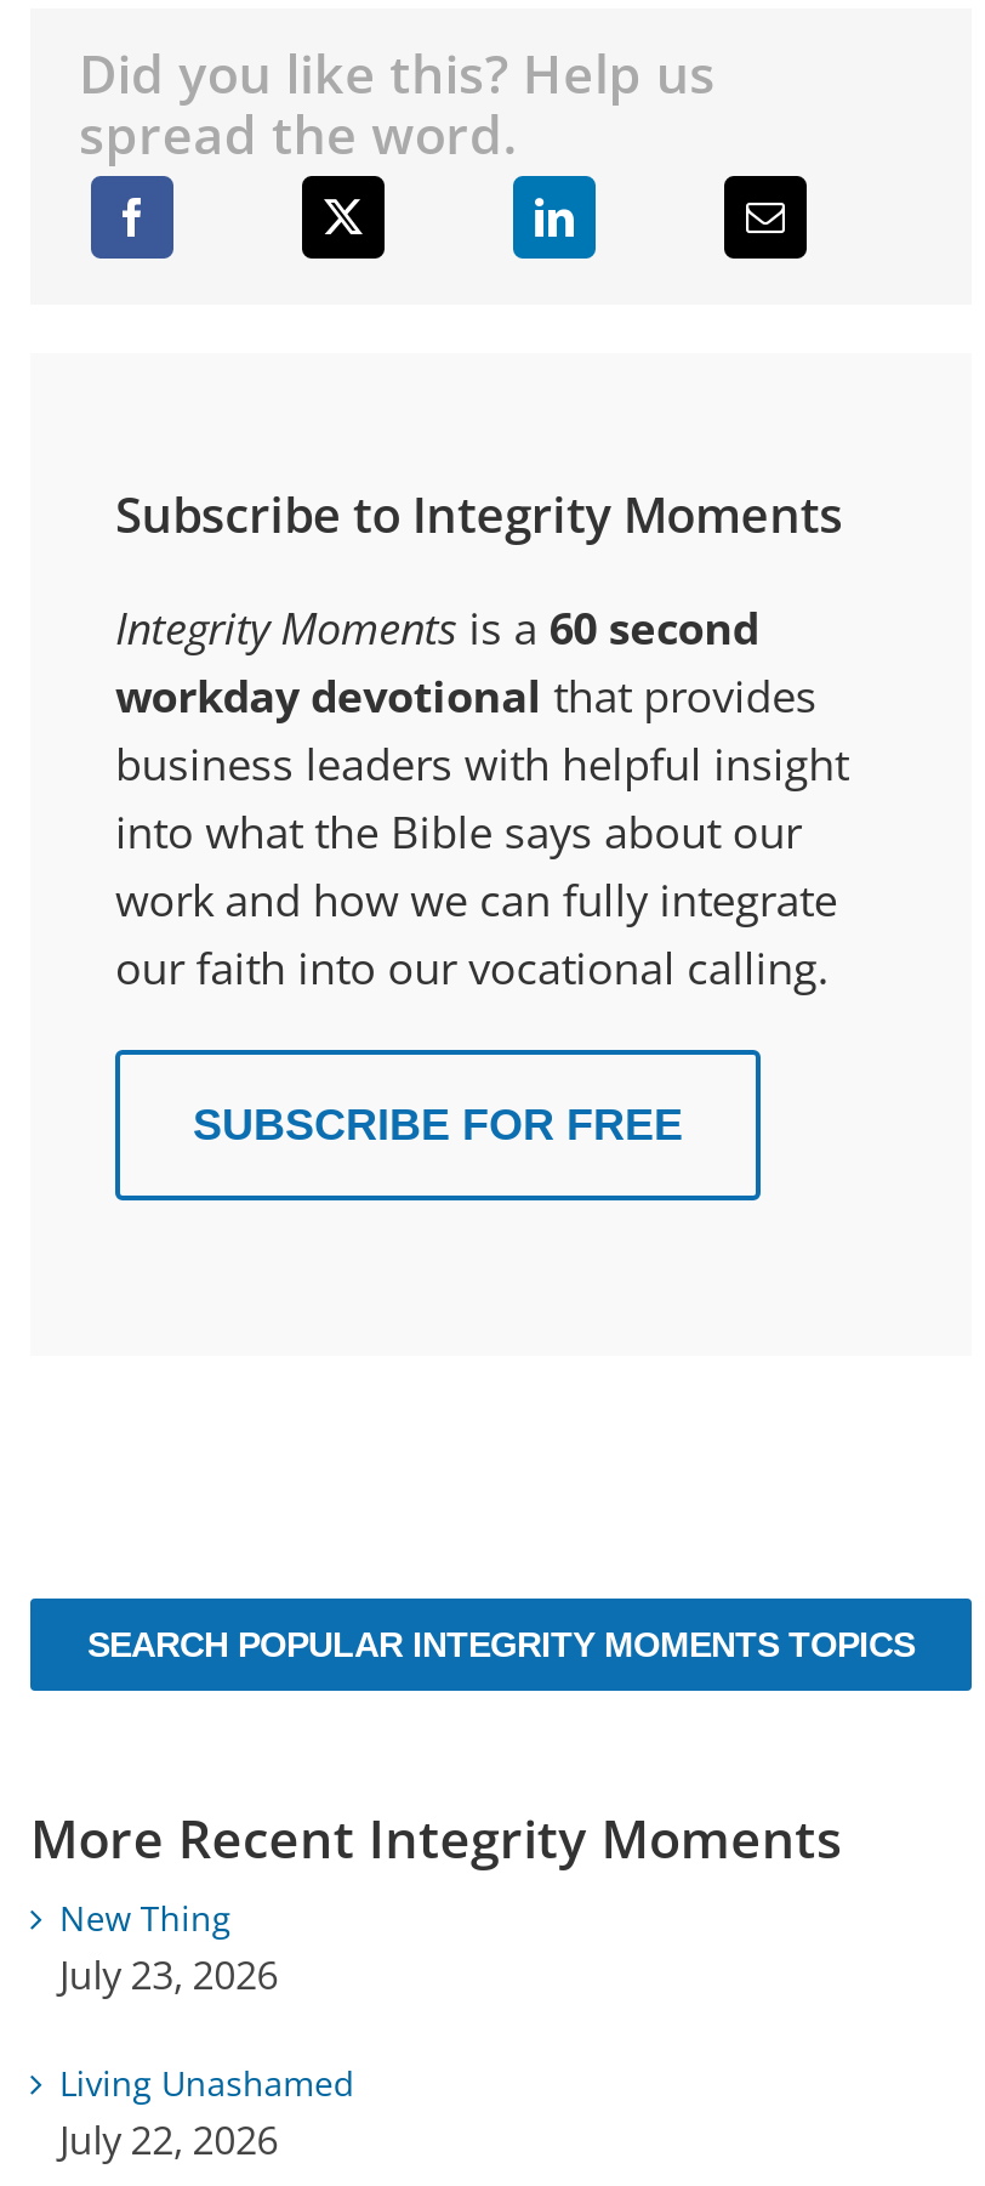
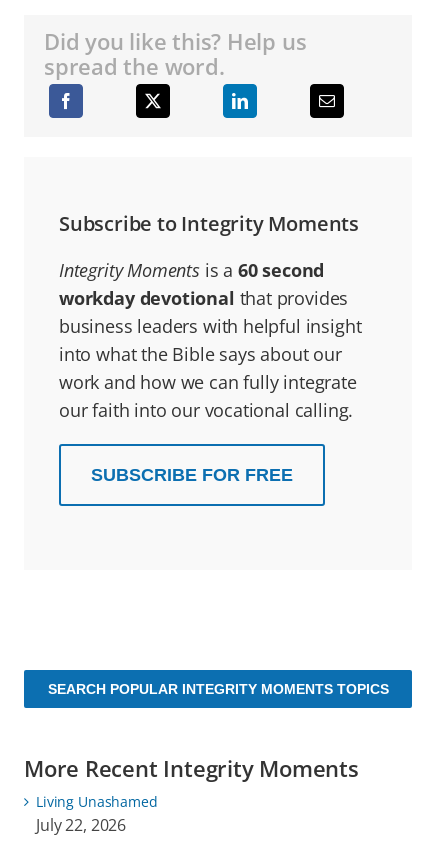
[59,1895,278,2002] New Thing | July 23, 2026 -> none

